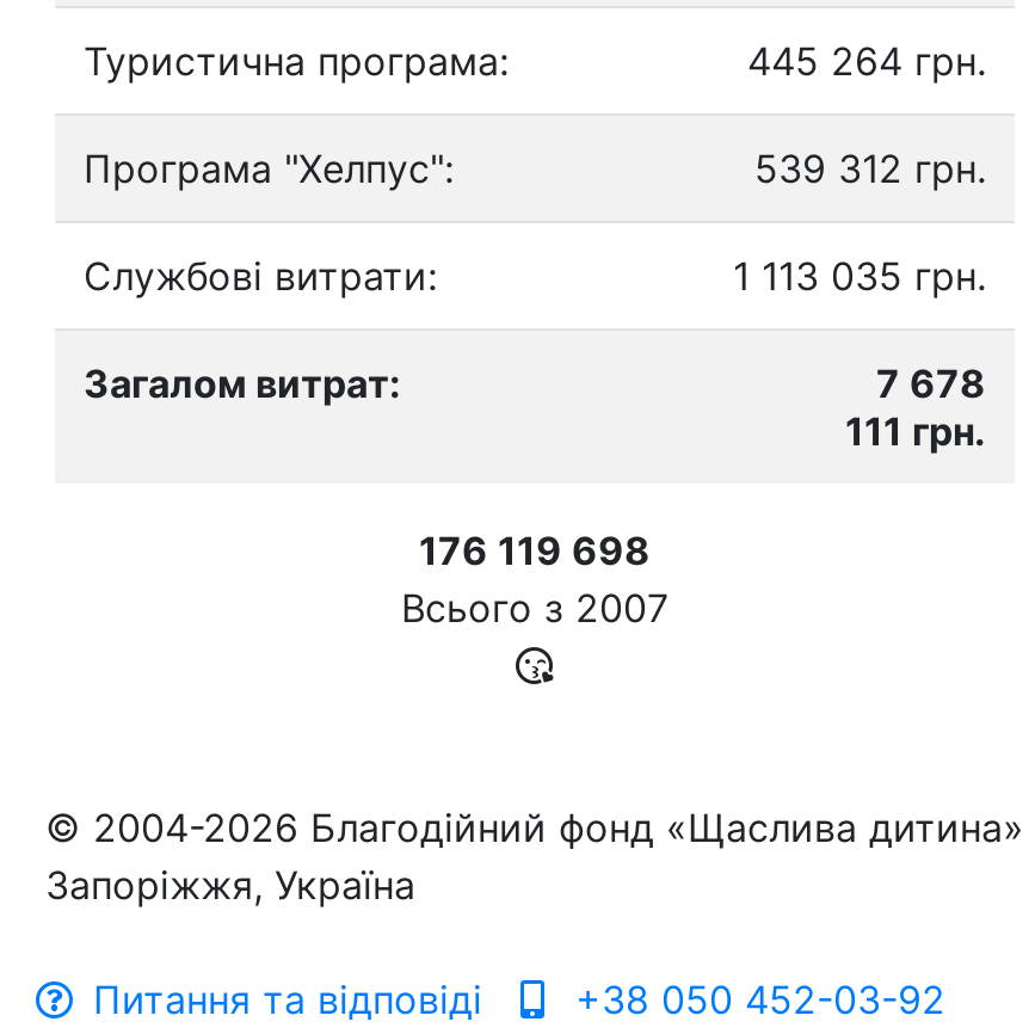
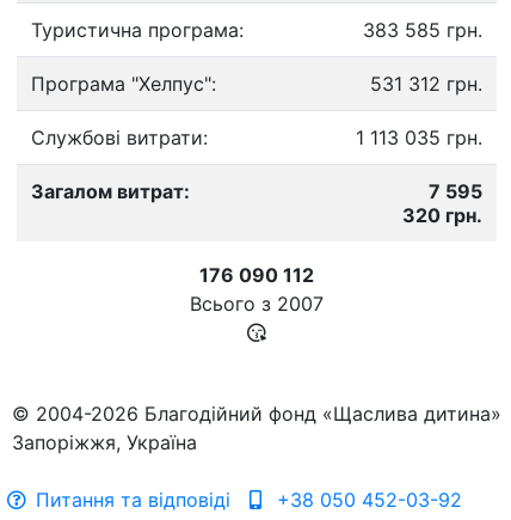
[747,37,986,85] 445 264 грн. -> [363,18,482,42] 383 585 грн.
[754,144,986,192] 539 312 грн. -> [370,72,482,96] 531 312 грн.
[876,359,986,407] 7 678 -> [429,179,482,203] 7 595
[845,407,986,455] 111 грн. -> [402,203,482,227] 320 грн.
[419,527,651,574] 176 119 698 -> [199,263,314,287] 176 090 112

